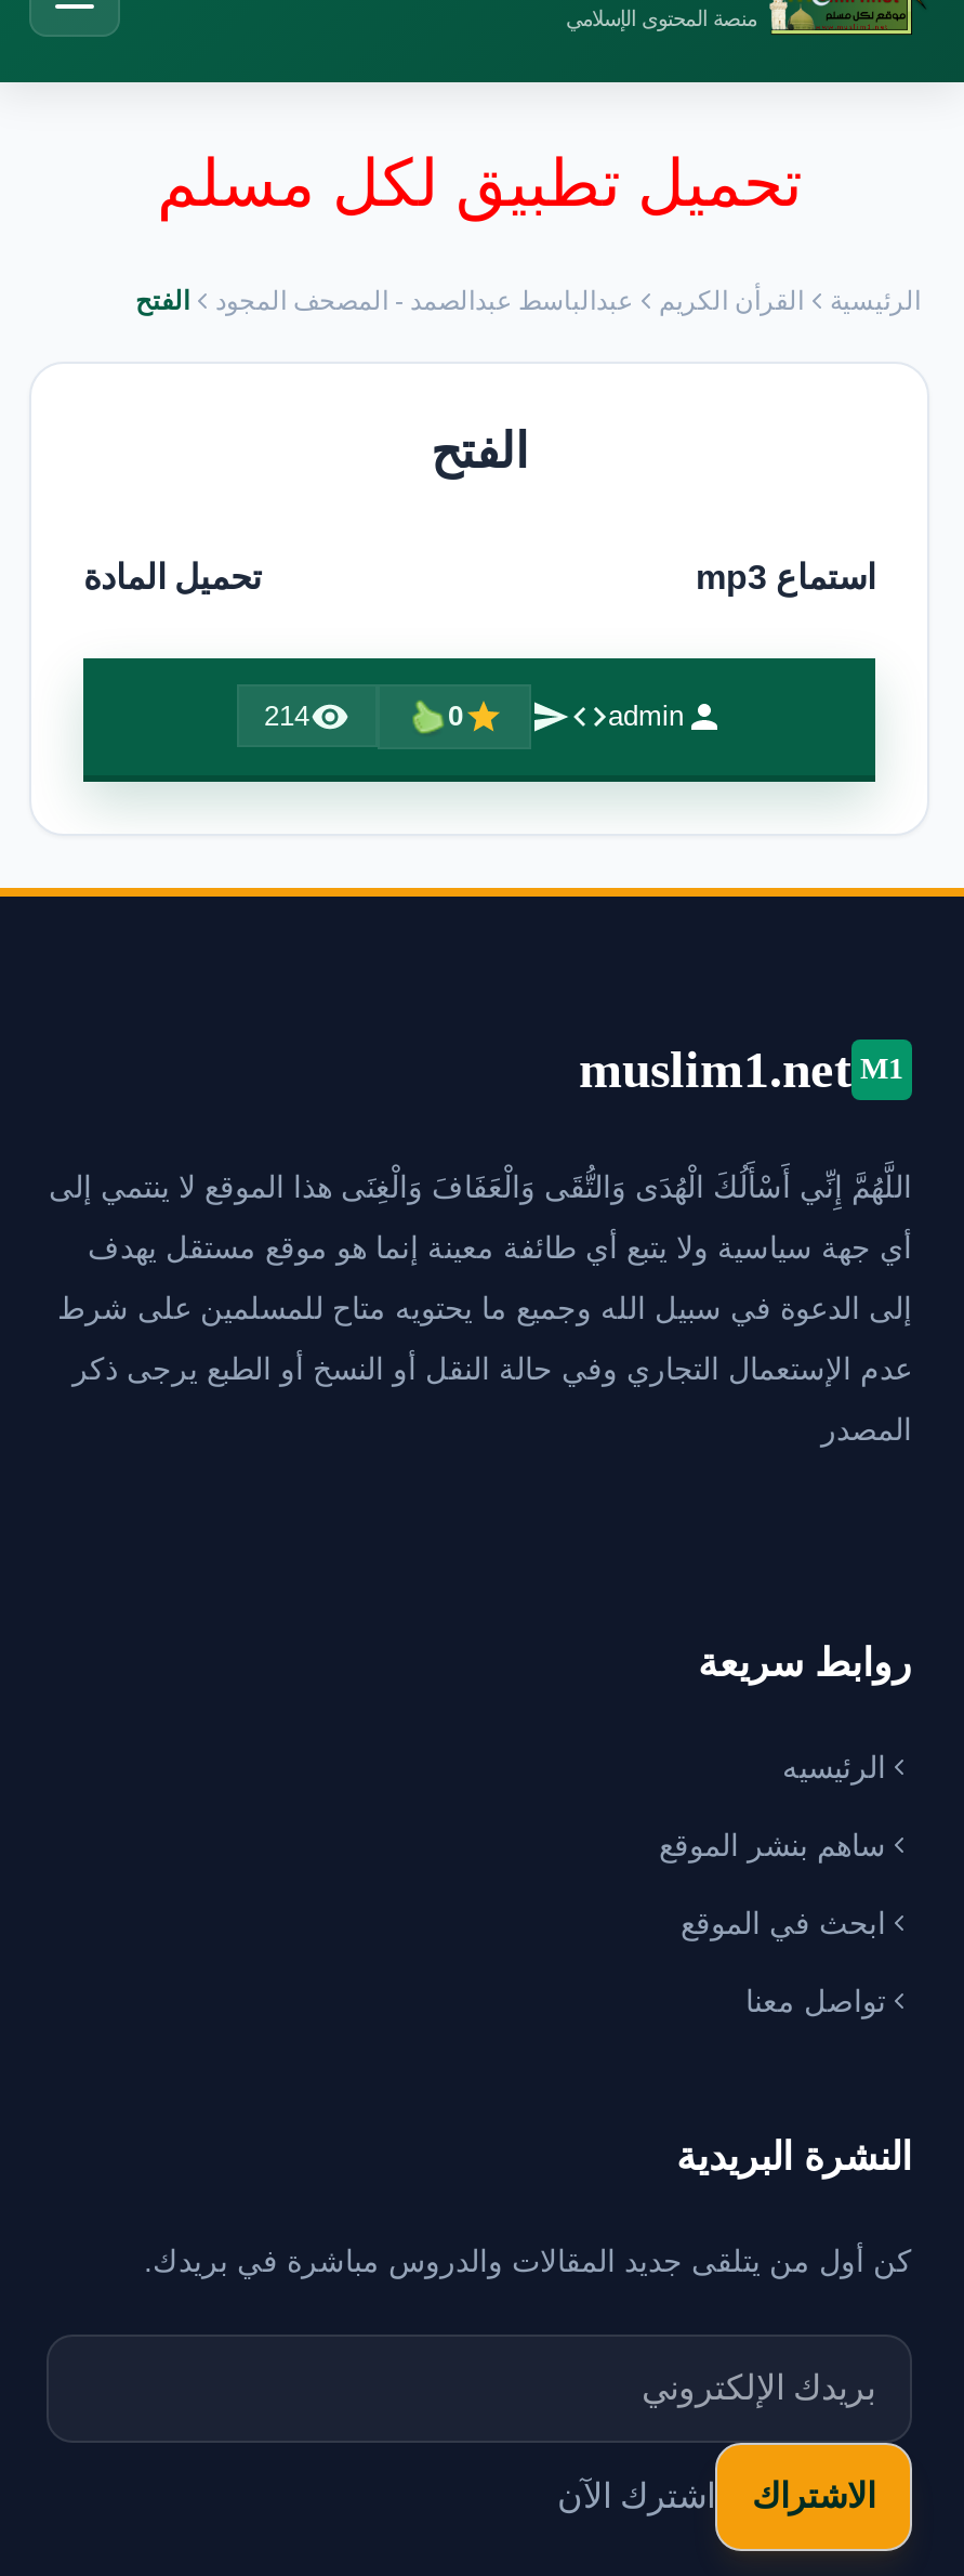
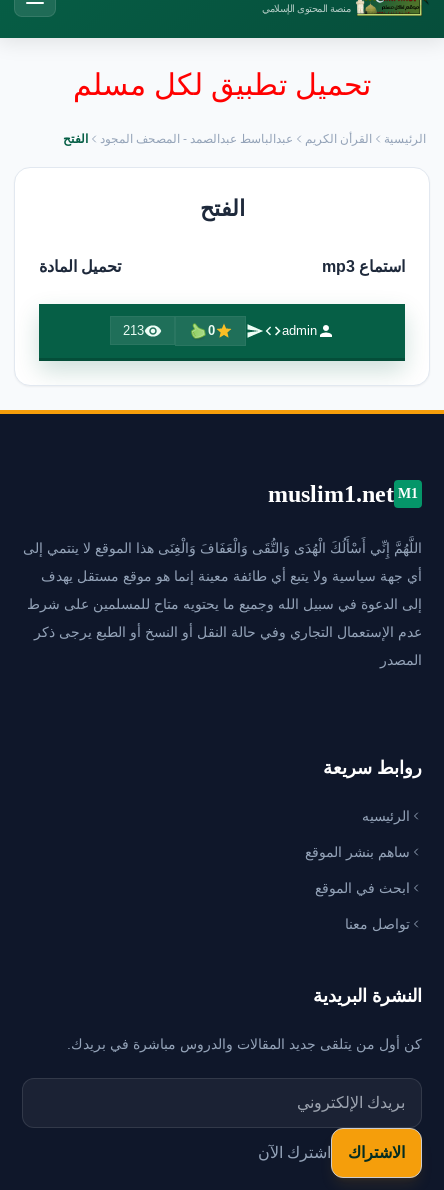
[264,699,309,732] 214 -> [122,323,143,338] 213

